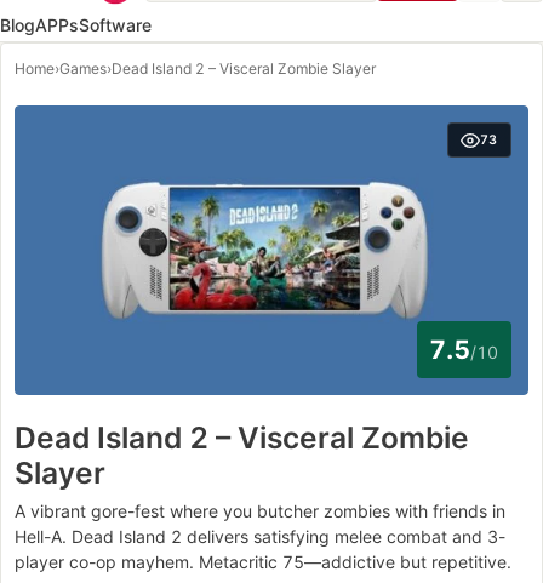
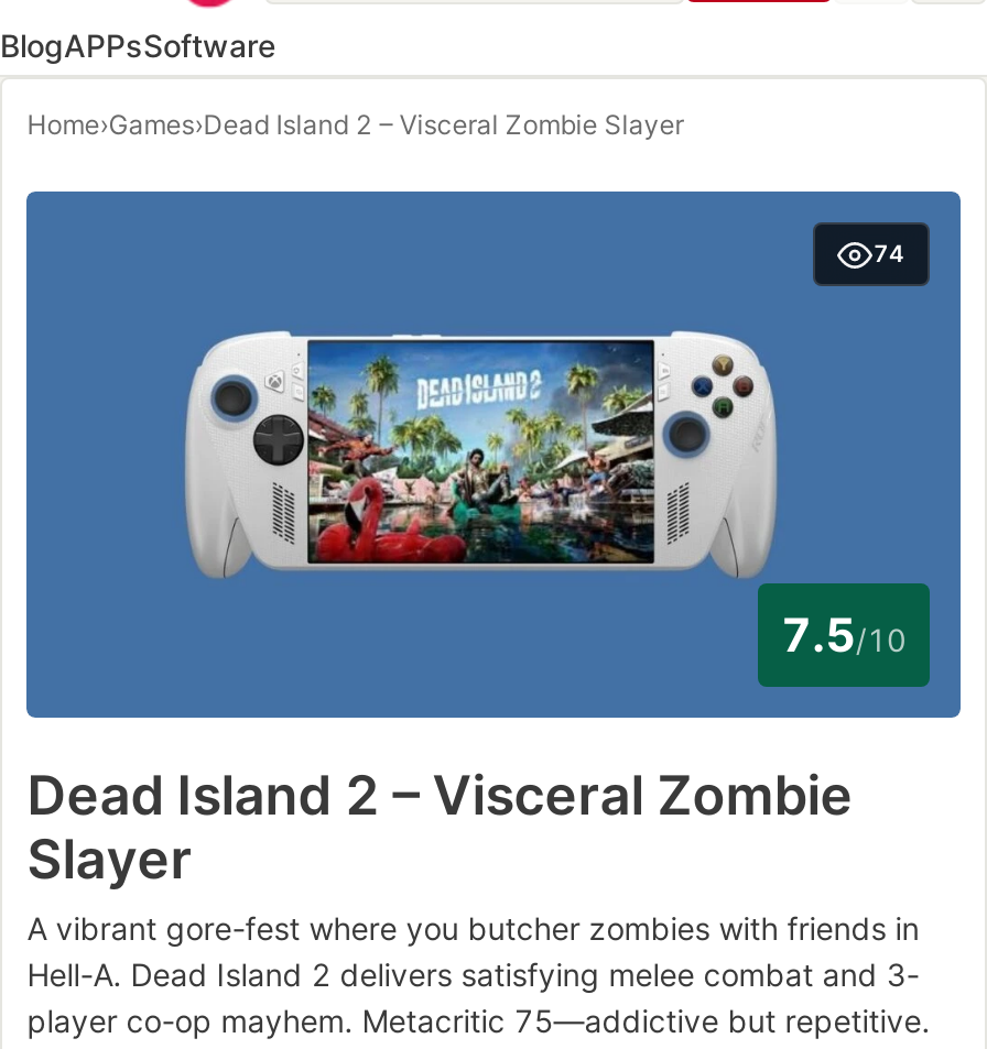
[480,132,497,148] 73 -> [873,239,904,268] 74

